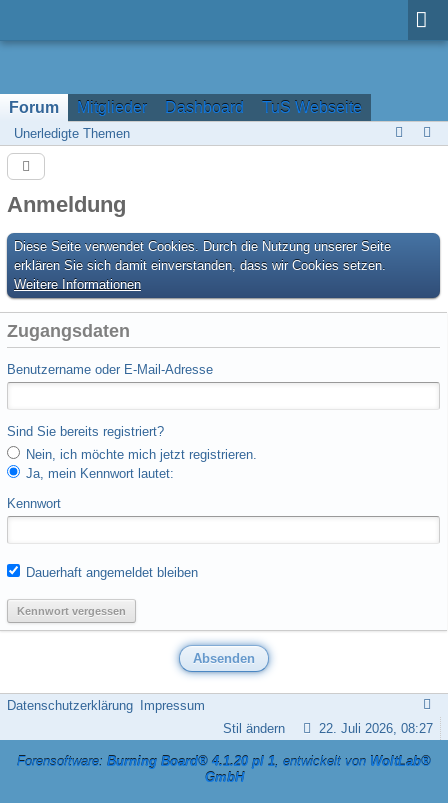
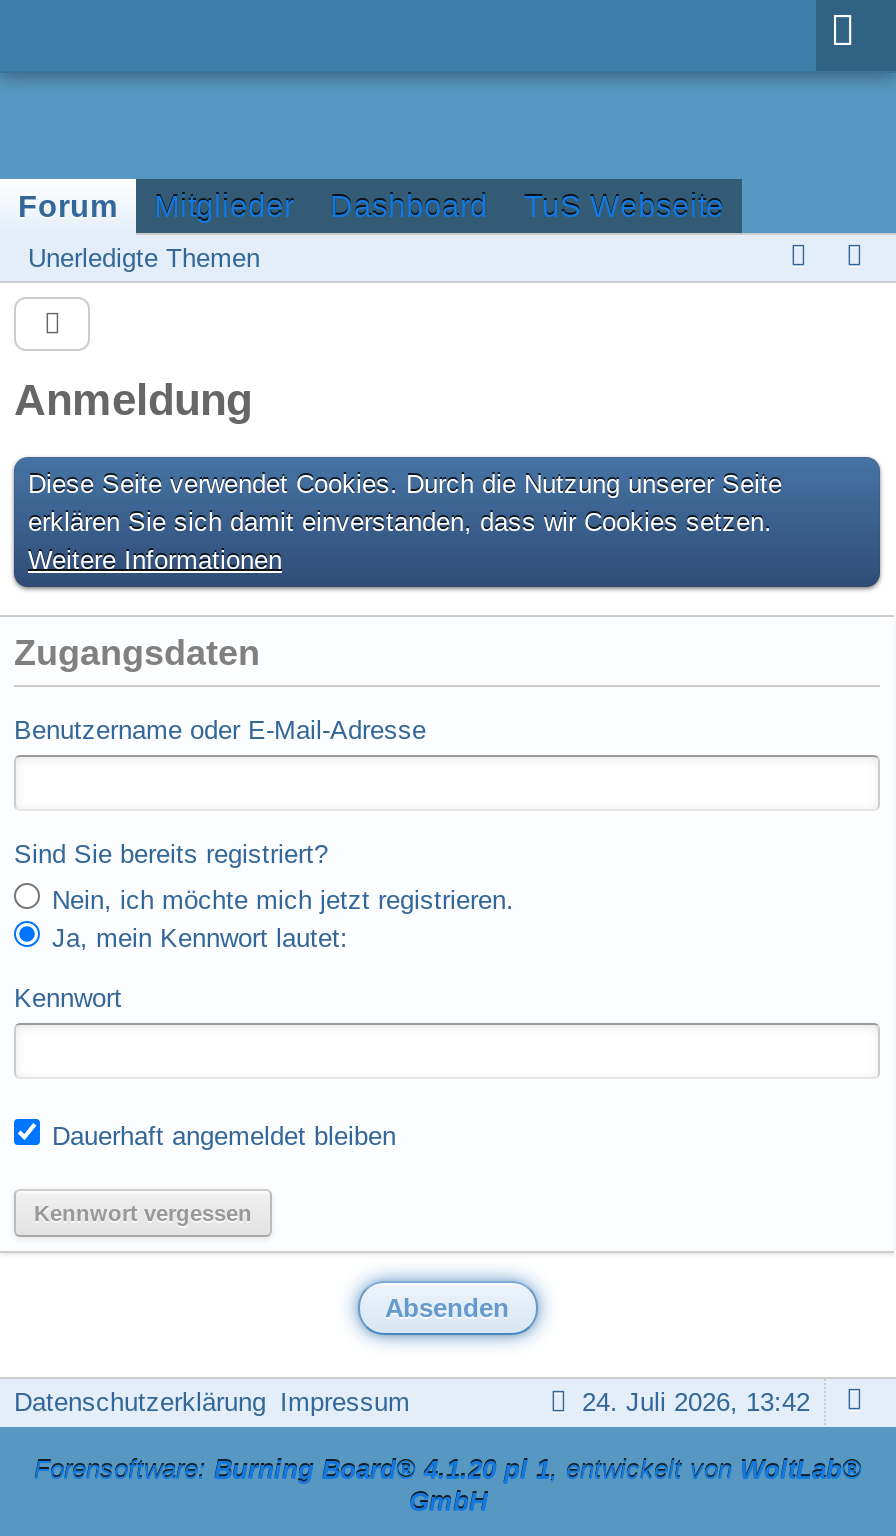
[223,721,433,736] 22. Juli 2026, 08:27 | Stil ändern -> [582,1387,810,1417] 24. Juli 2026, 13:42

